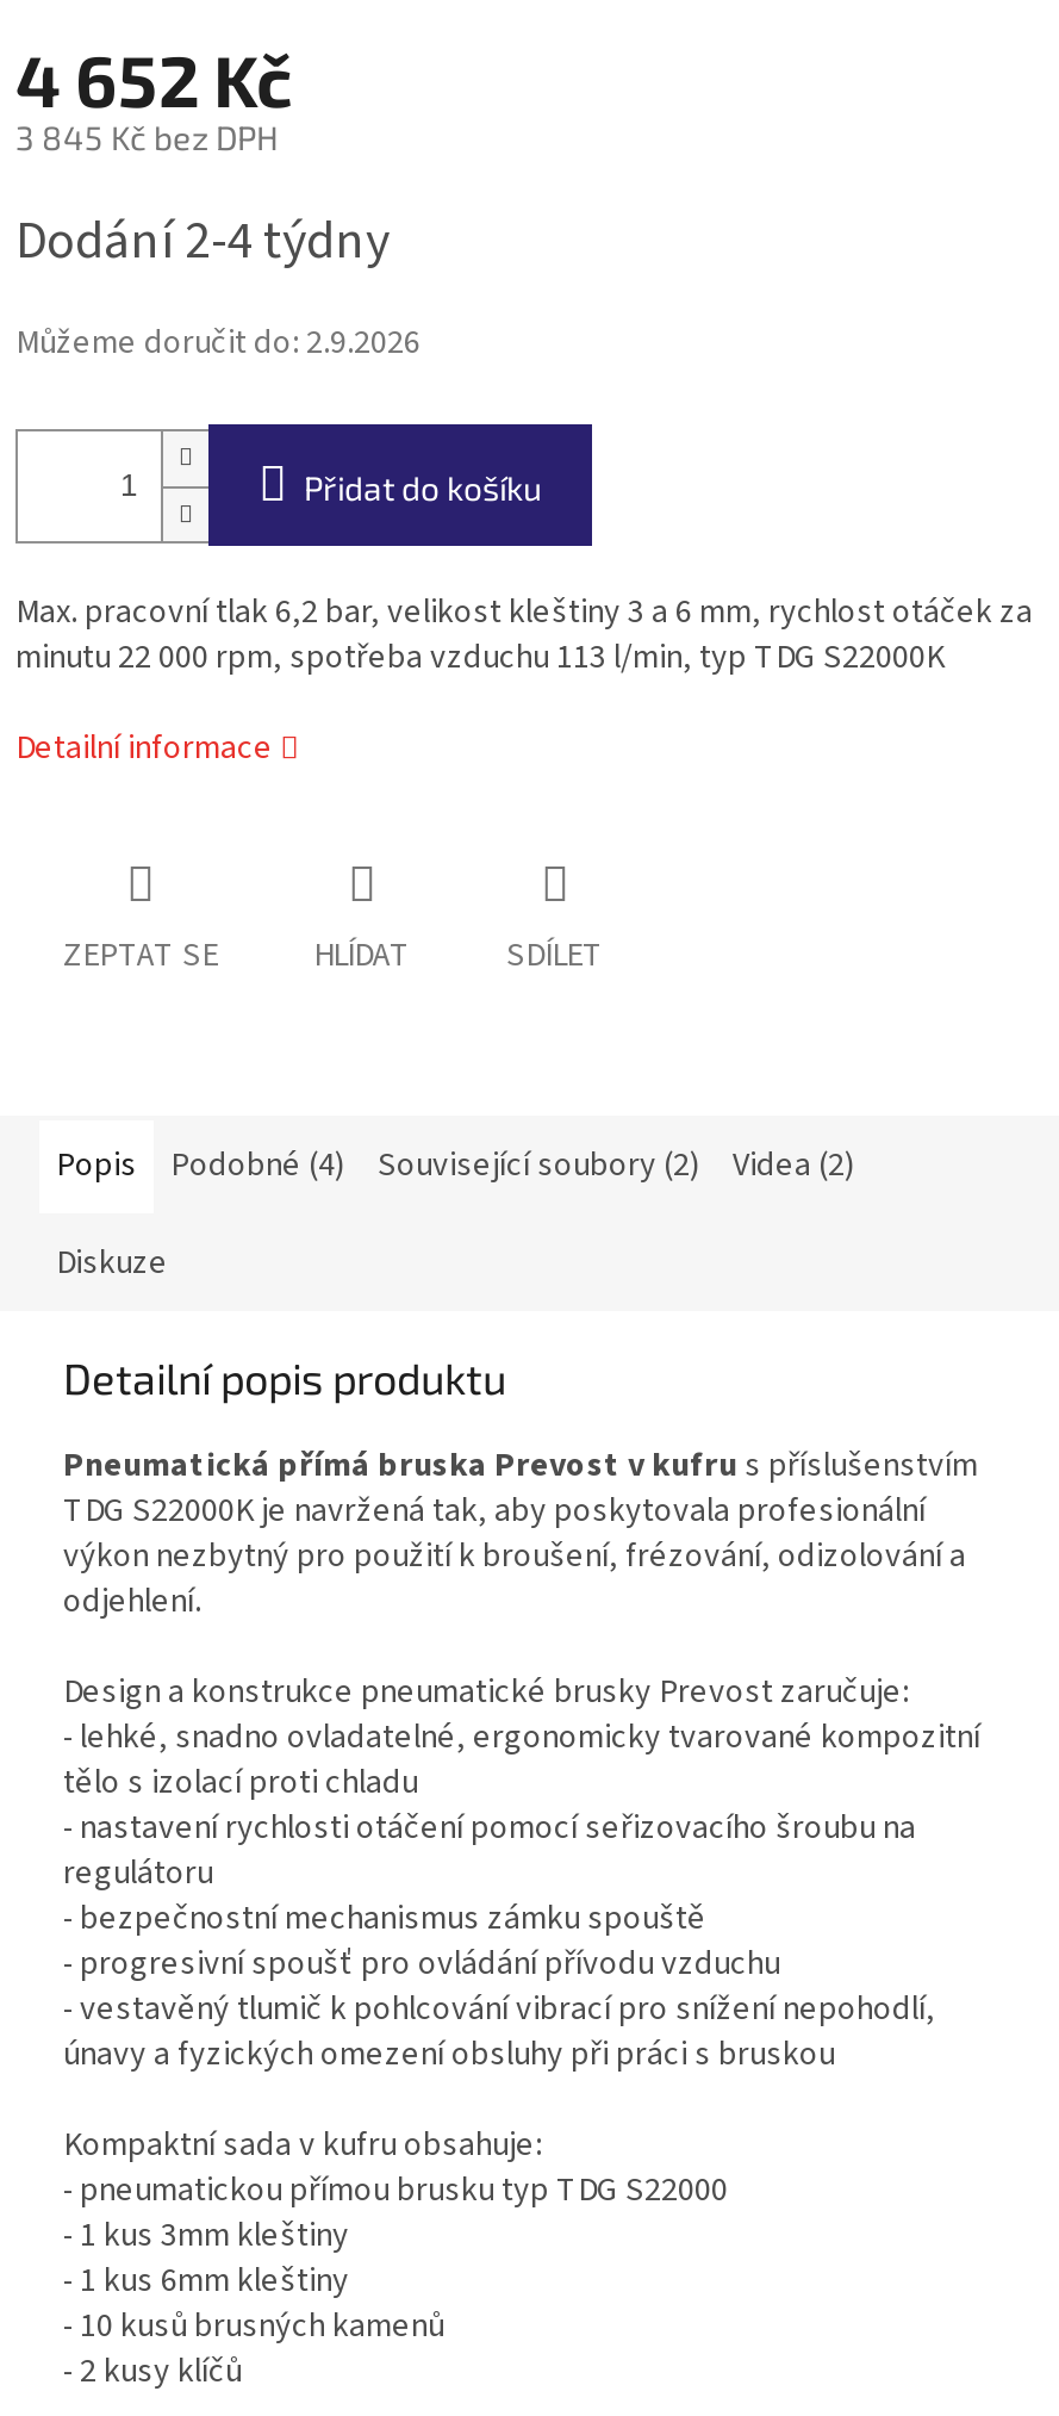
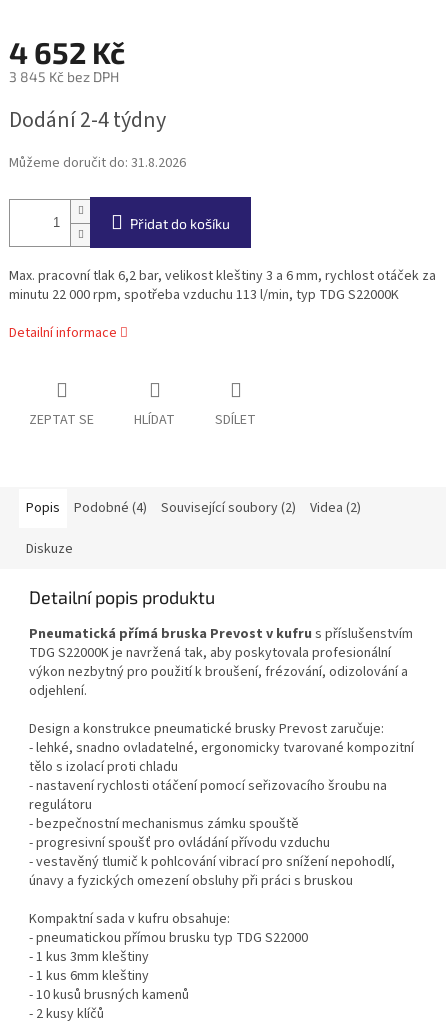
[15,320,421,368] Můžeme doručit do: 2.9.2026 -> [9,153,186,173] Můžeme doručit do: 31.8.2026

